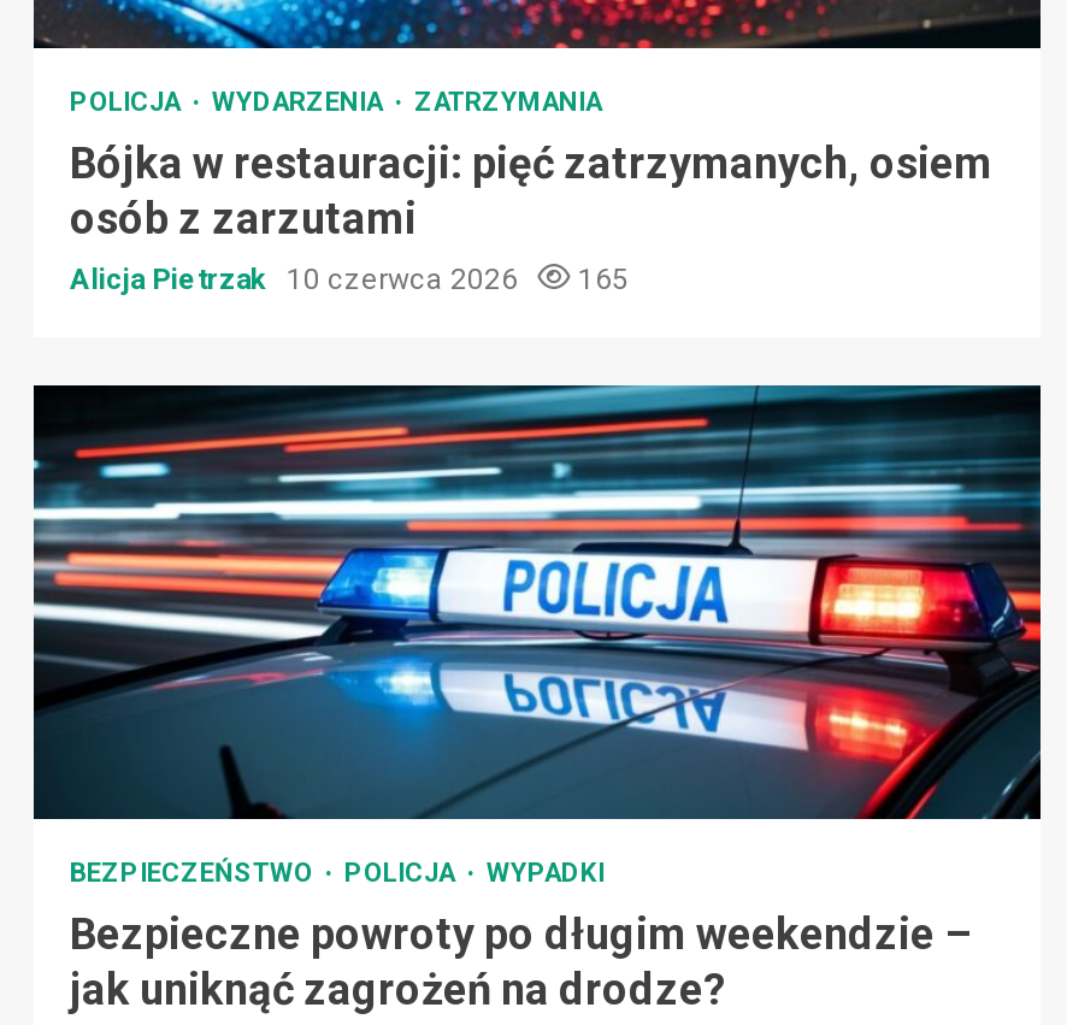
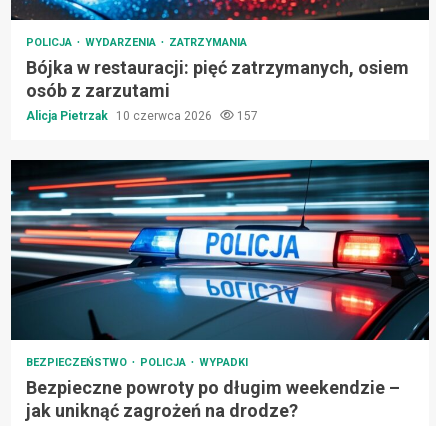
[70,263,629,296] Alicja Pietrzak 10 czerwca 2026 165 -> [26,109,258,123] Alicja Pietrzak 10 czerwca 2026 157

